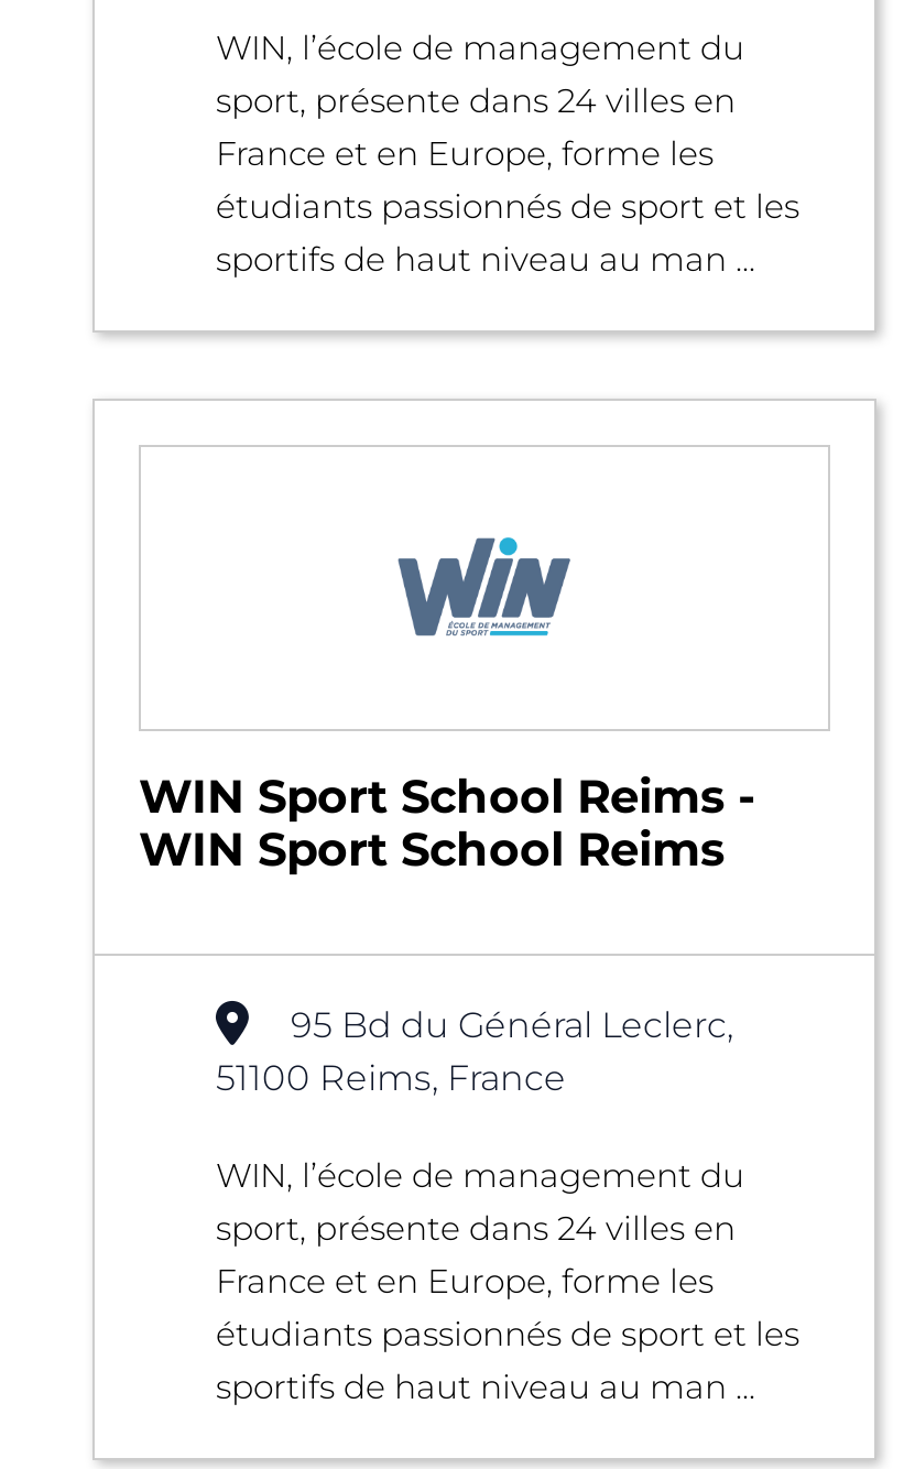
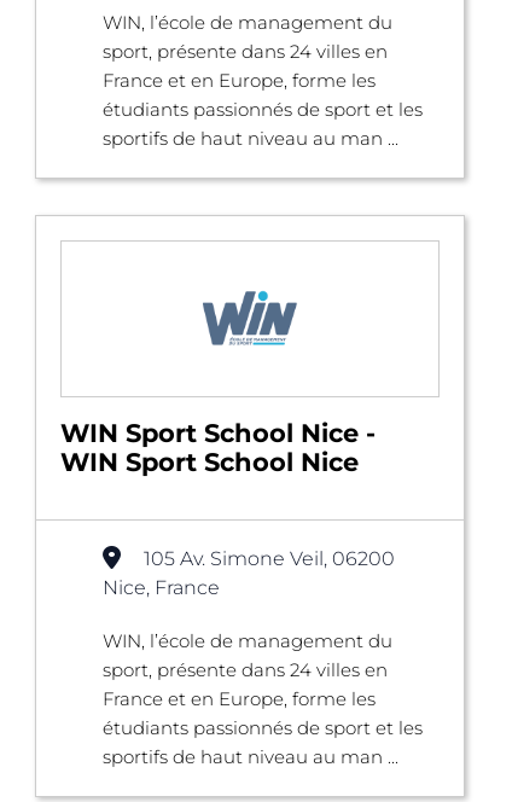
[139,768,755,876] WIN Sport School Reims - | WIN Sport School Reims -> [60,418,376,477] WIN Sport School Nice - | WIN Sport School Nice
[216,1004,733,1098] 95 Bd du Général Leclerc, | 51100 Reims, France -> [103,547,395,599] 105 Av. Simone Veil, 06200 | Nice, France

